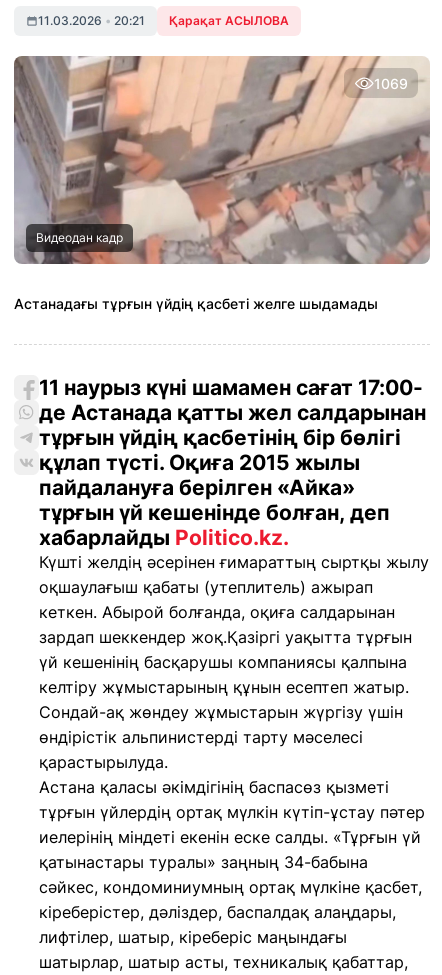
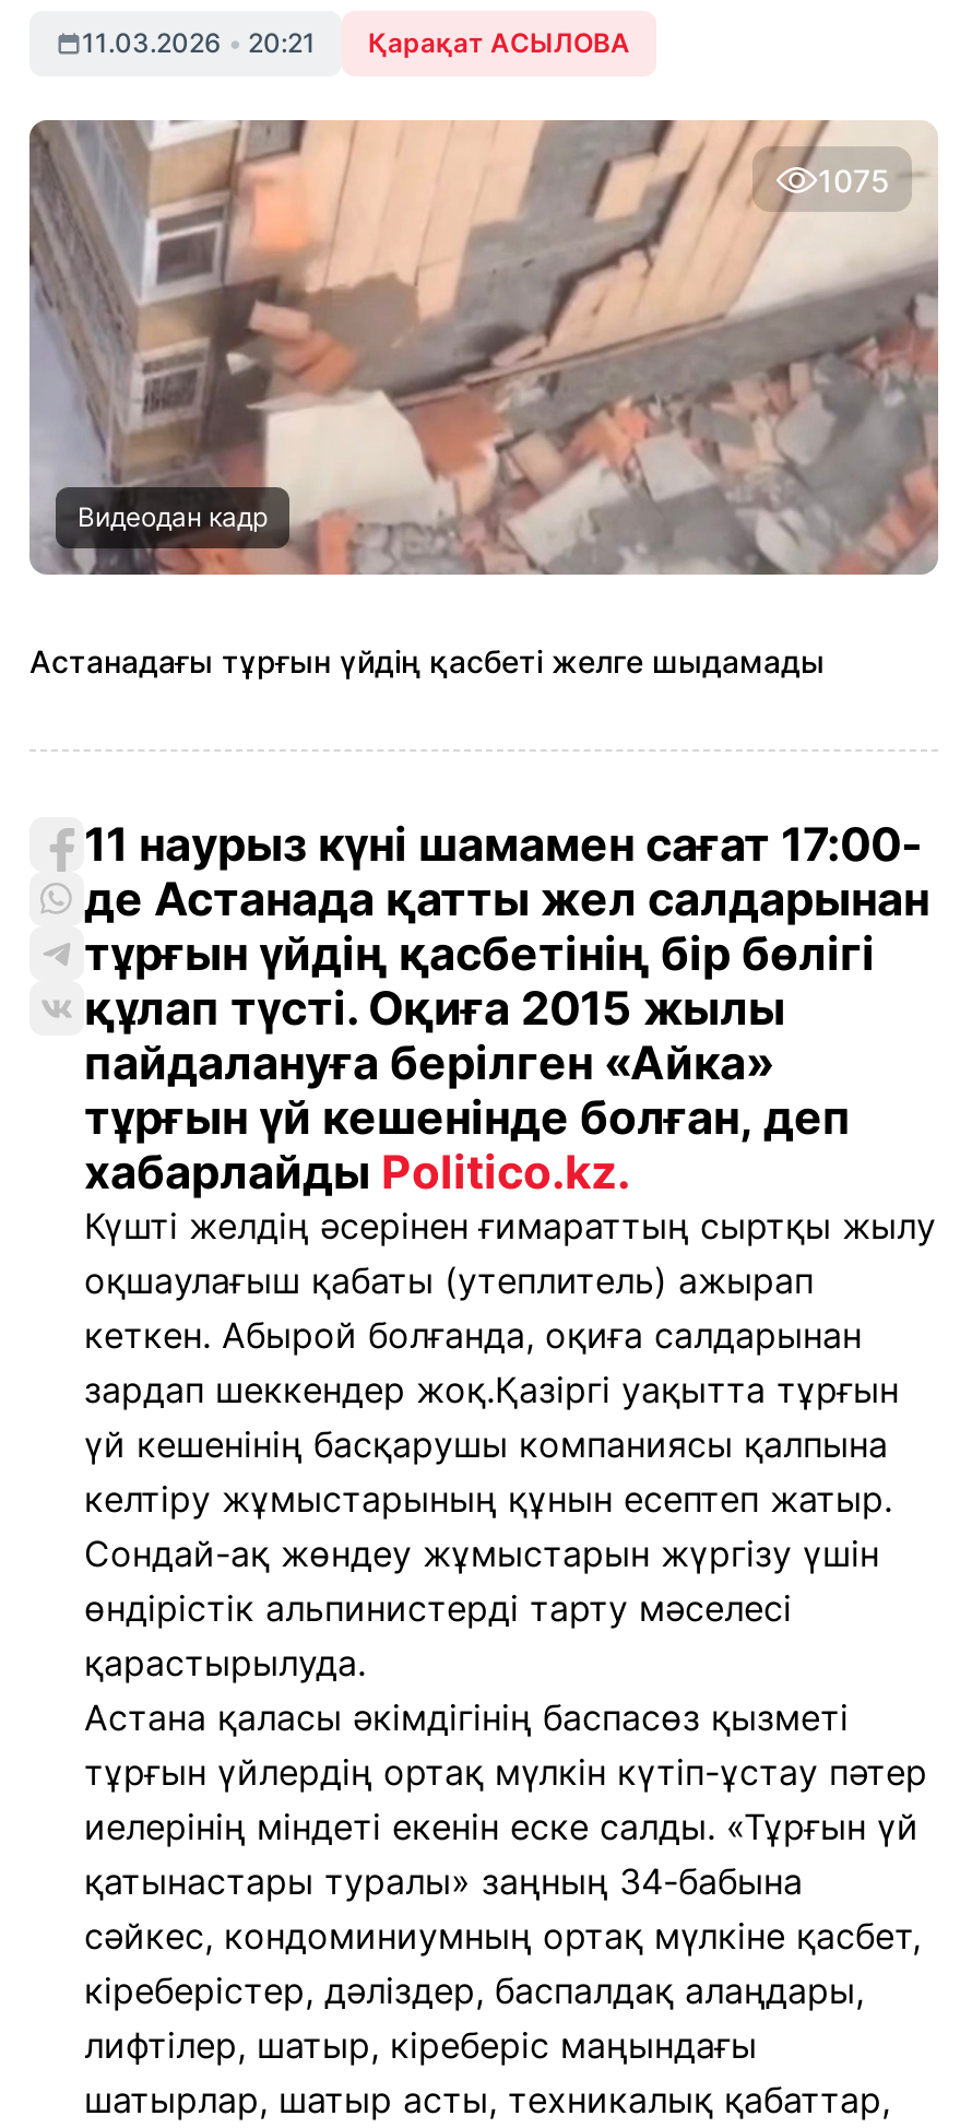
[374,74,408,91] 1069 -> [818,161,890,198] 1075

